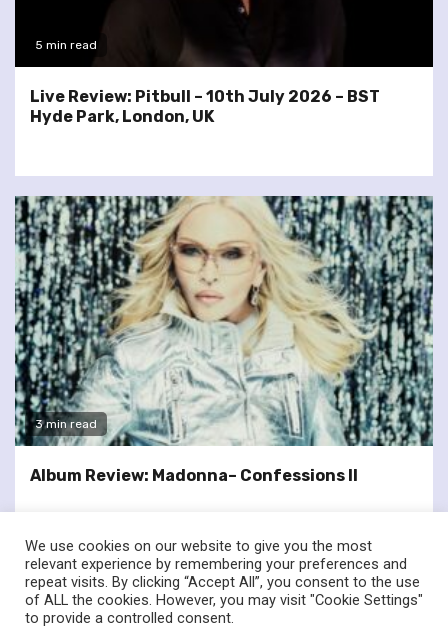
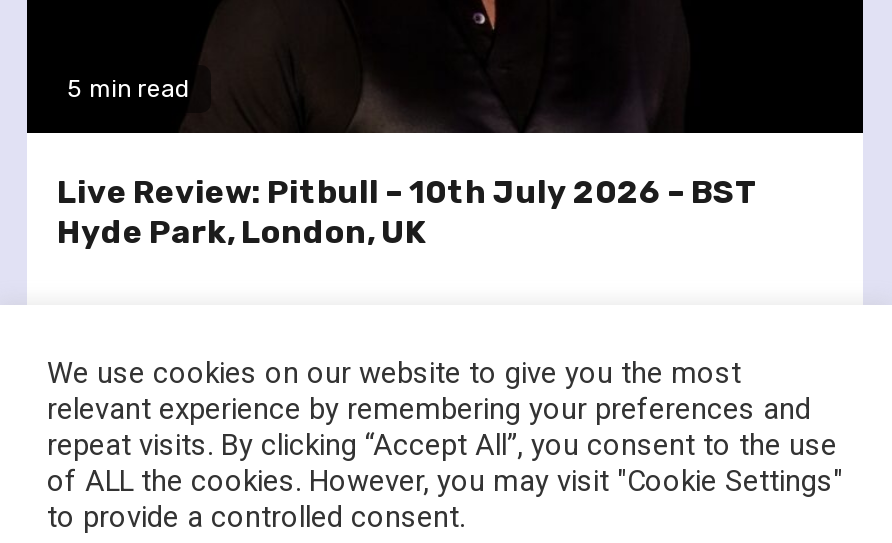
[14,193,434,484] [image] | 3 min read | Album Review: Madonna– Confessions II -> none

